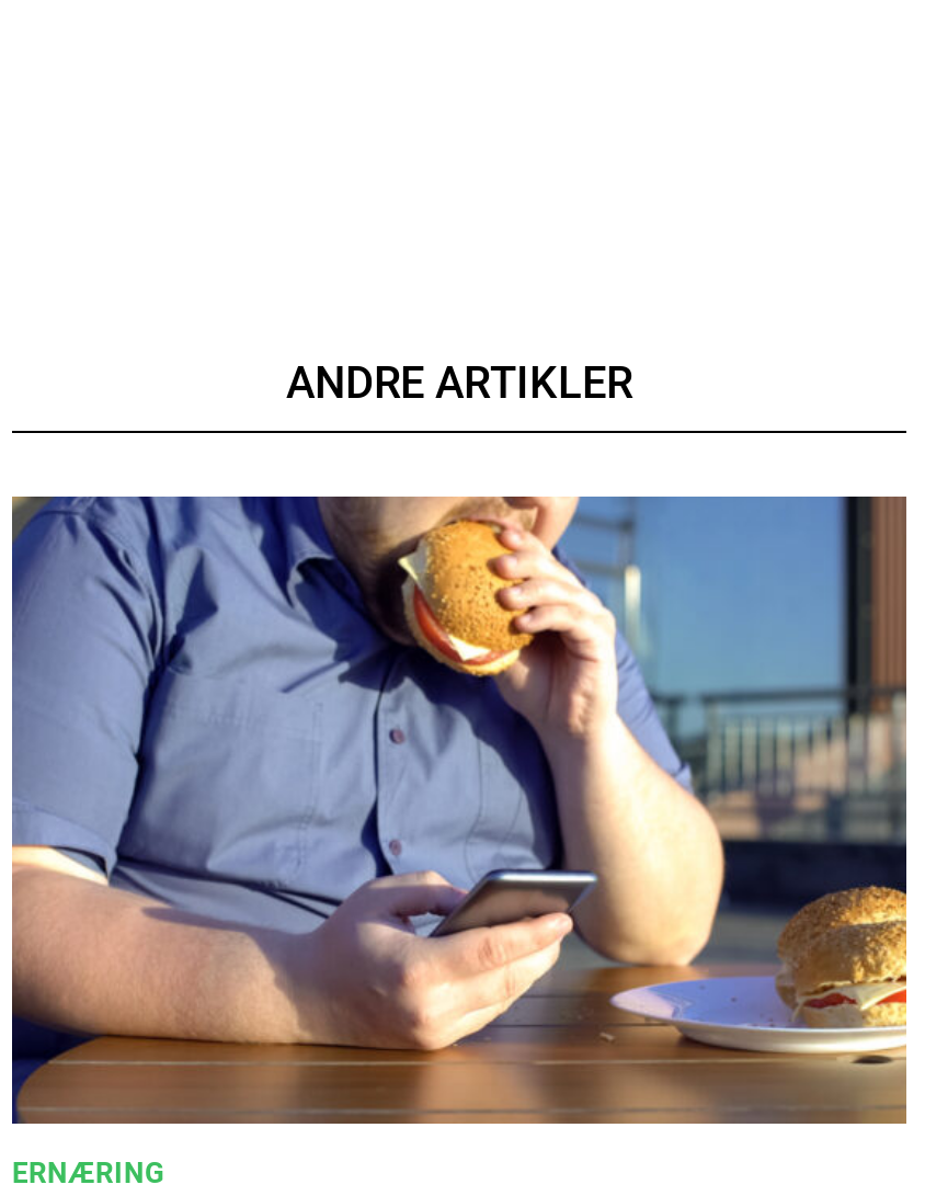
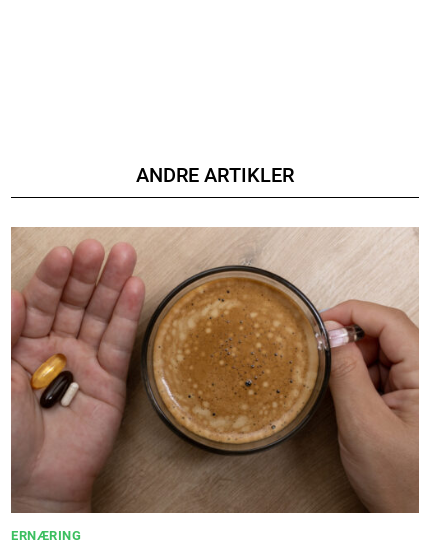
[10,494,909,1124] [image] -> [10,227,420,513] [image]

